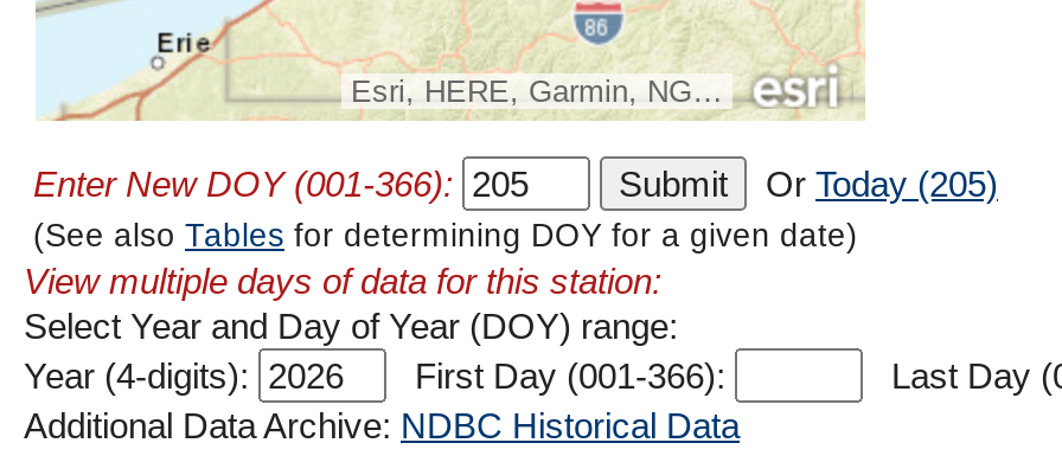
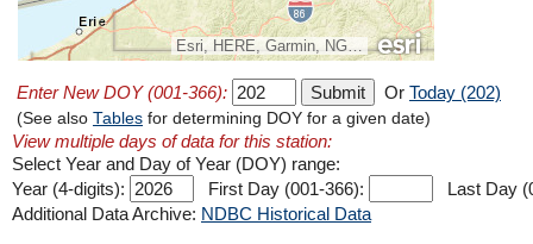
[747,163,998,204] Or Today (205) -> [375,82,501,102] Or Today (202)

